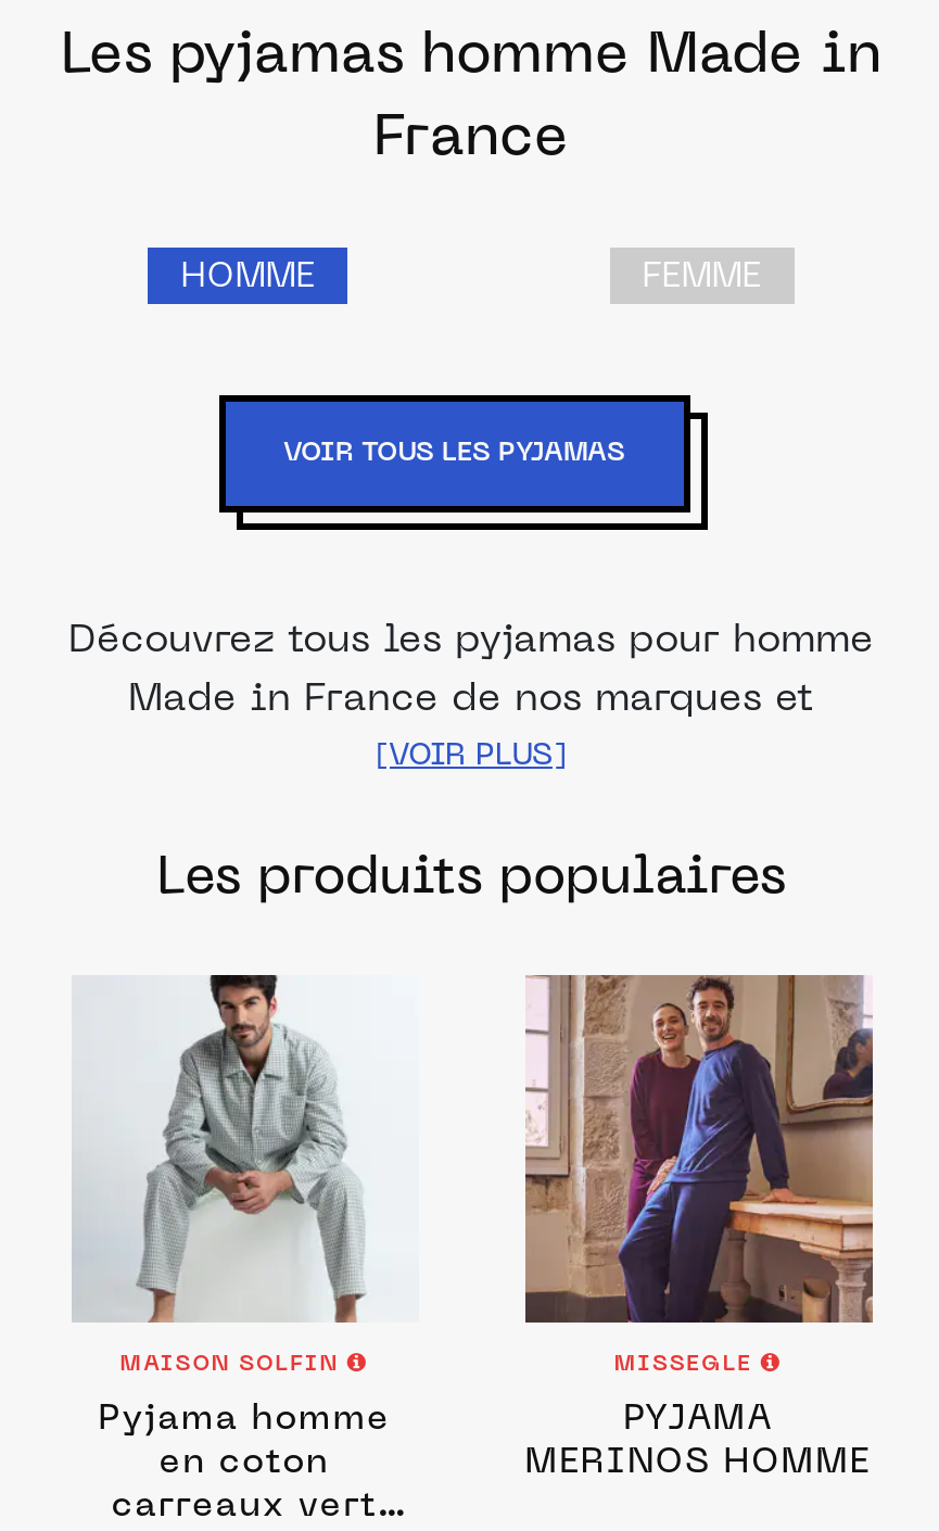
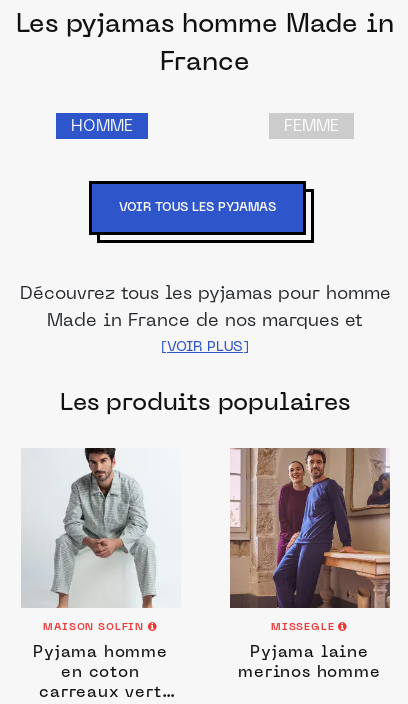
[525,1403,871,1481] PYJAMA | MERINOS HOMME -> [238,645,381,681] Pyjama laine | merinos homme

